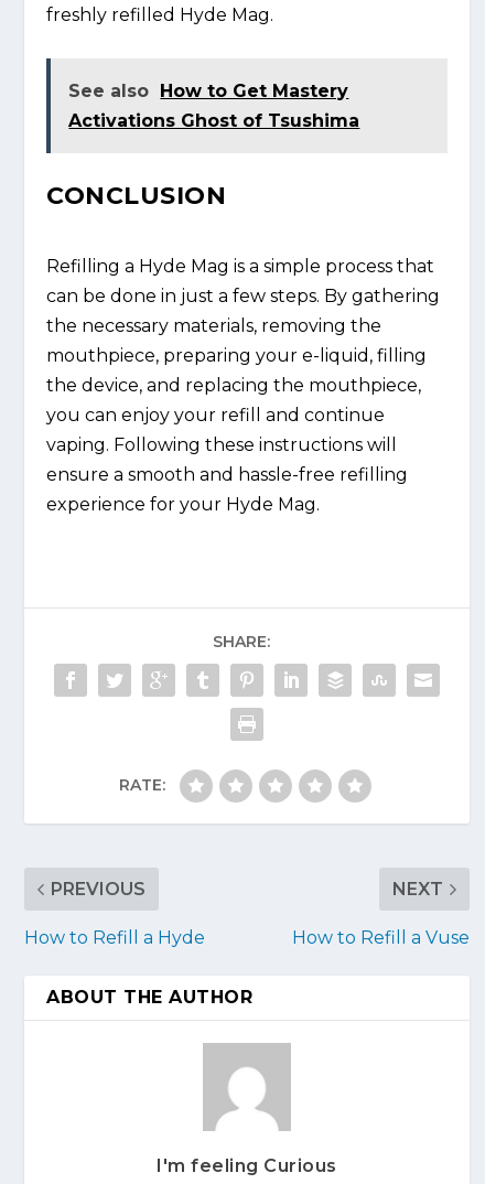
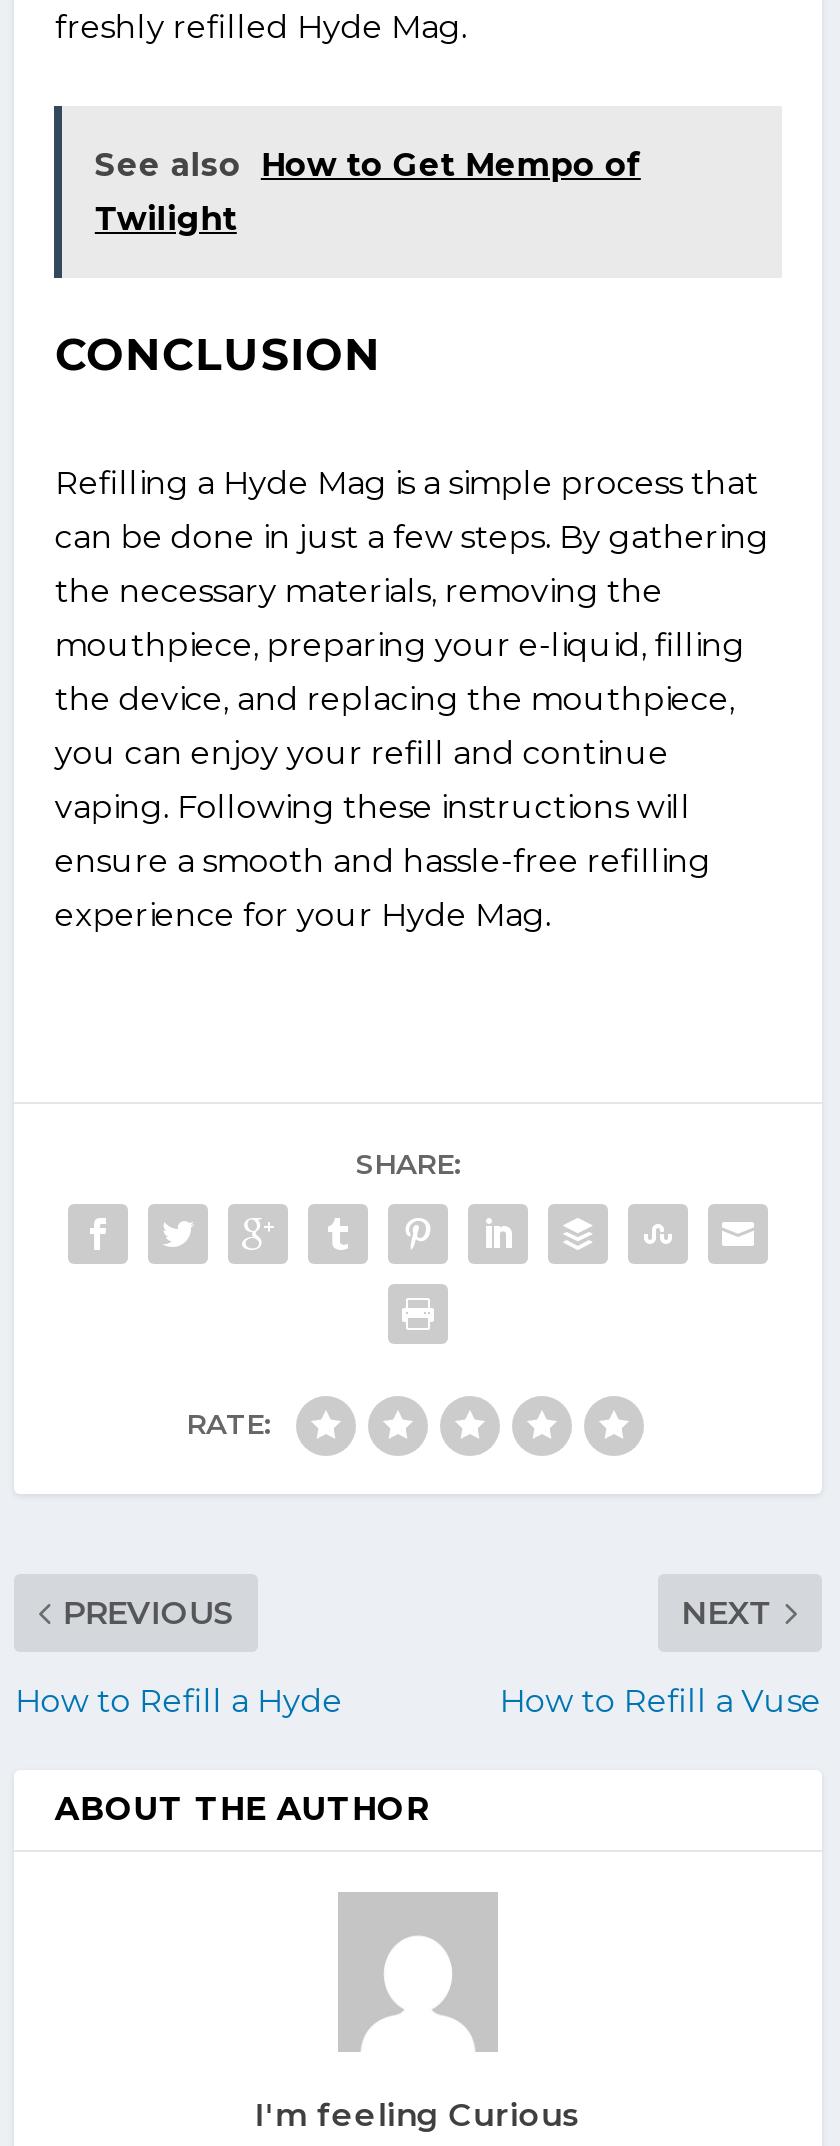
[69,80,360,131] See also How to Get Mastery | Activations Ghost of Tsushima -> [95,146,641,238] See also How to Get Mempo of | Twilight

